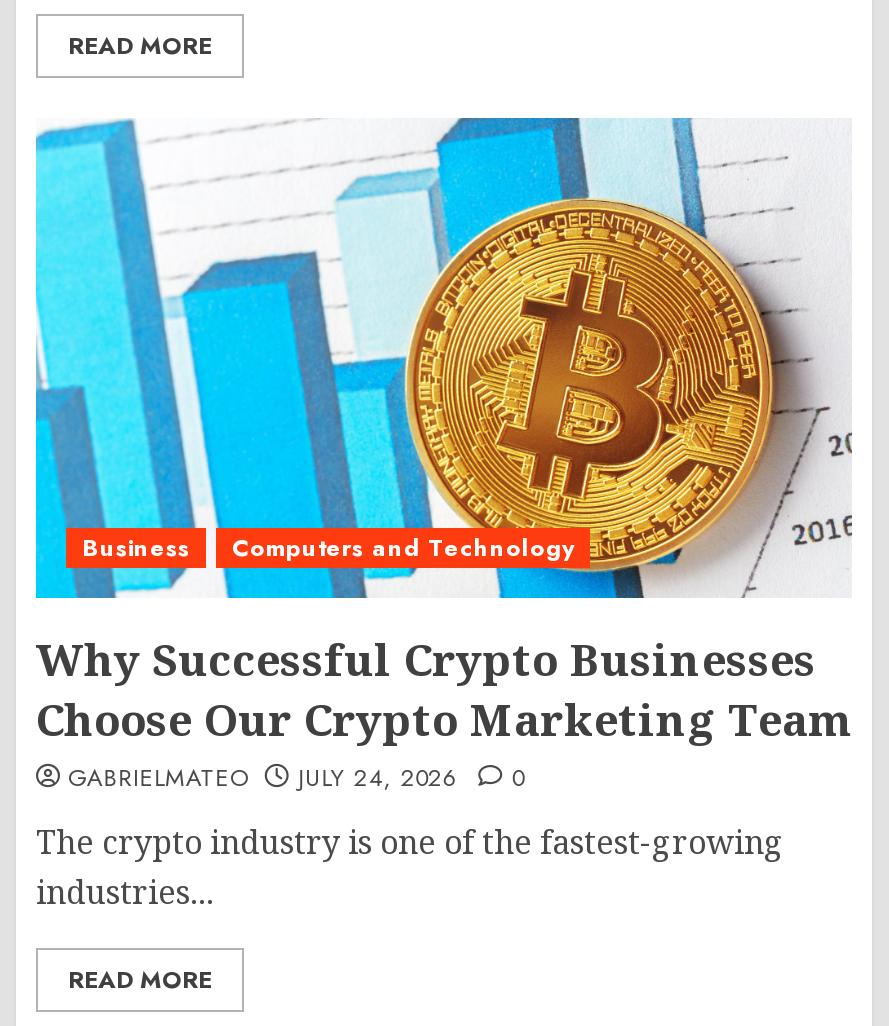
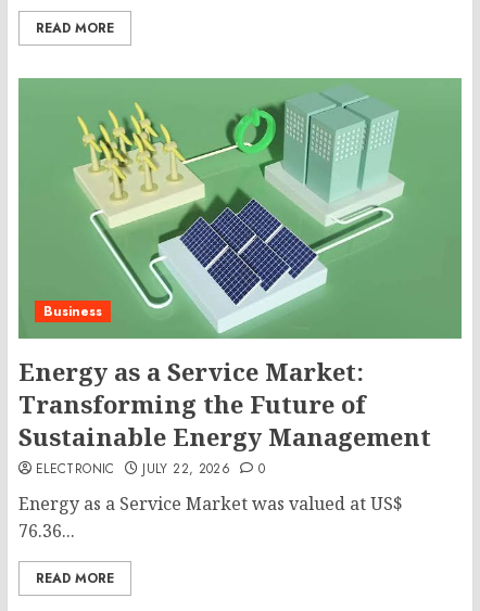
[34,116,852,796] [image] | Computers and Technology | Why Successful Crypto Businesses | Choose Our Crypto Marketing Team | GABRIELMATEO | JULY 24, 2026 -> [17,77,463,479] [image] | Energy as a Service Market: | Transforming the Future of | Sustainable Energy Management | ELECTRONIC | JULY 22, 2026
[36,820,784,914] The crypto industry is one of the fastest-growing | industries... -> [18,492,403,543] Energy as a Service Market was valued at US$ | 76.36...

